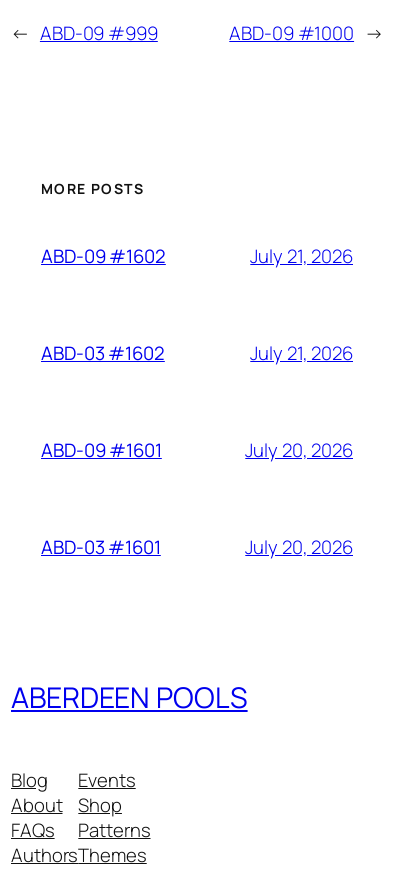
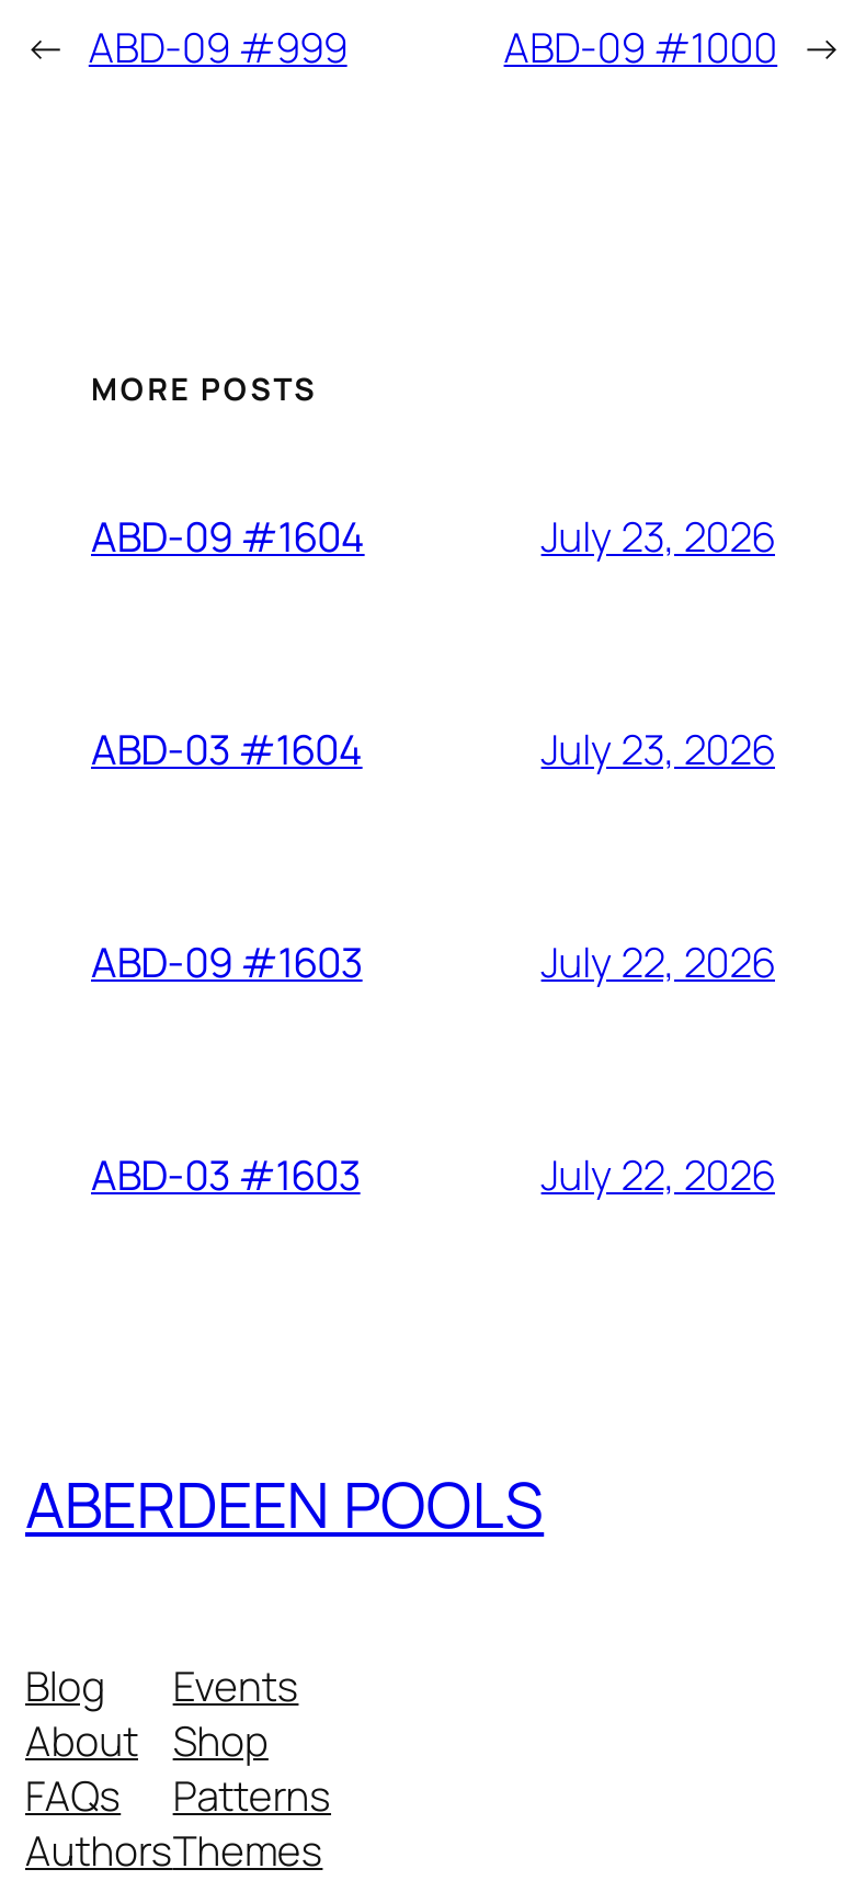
[41,243,166,269] ABD-09 #1602 -> [91,508,365,566] ABD-09 #1604
[250,243,353,269] July 21, 2026 -> [541,507,775,564] July 23, 2026
[41,340,165,366] ABD-03 #1602 -> [91,721,362,778] ABD-03 #1604
[250,340,353,366] July 21, 2026 -> [541,720,775,777] July 23, 2026
[41,437,162,463] ABD-09 #1601 -> [91,934,362,991] ABD-09 #1603
[245,437,353,463] July 20, 2026 -> [541,933,775,990] July 22, 2026
[41,534,161,560] ABD-03 #1601 -> [91,1147,360,1204] ABD-03 #1603
[245,534,353,560] July 20, 2026 -> [541,1146,775,1203] July 22, 2026

